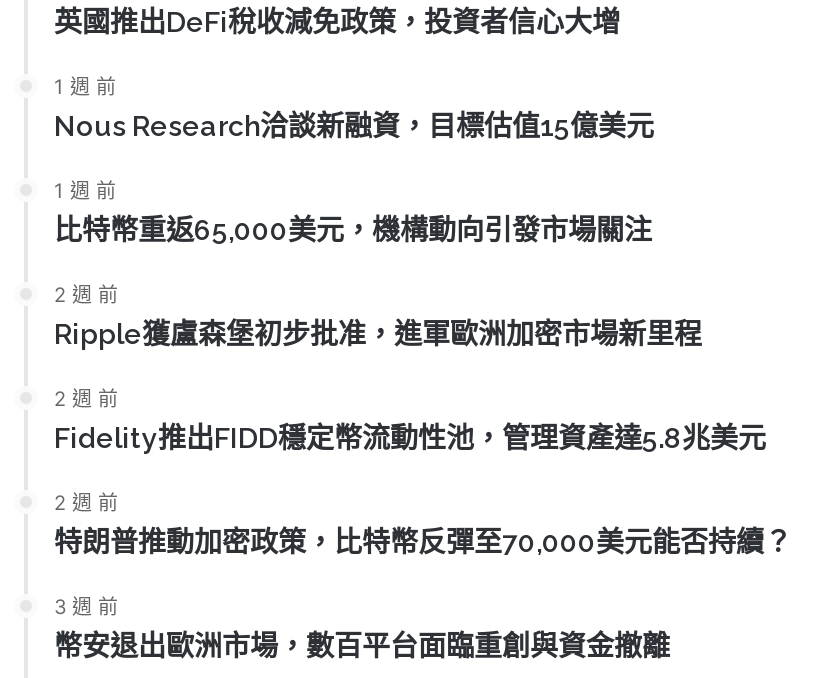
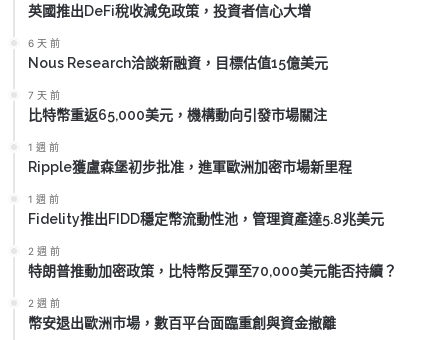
[54,74,116,98] 1 週 前 -> [28,37,60,49] 6 天 前
[54,178,116,202] 1 週 前 -> [28,89,60,101] 7 天 前
[54,282,118,306] 2 週 前 -> [28,141,59,153] 1 週 前
[54,386,118,410] 2 週 前 -> [28,193,59,205] 1 週 前
[54,594,118,618] 3 週 前 -> [28,297,60,309] 2 週 前

